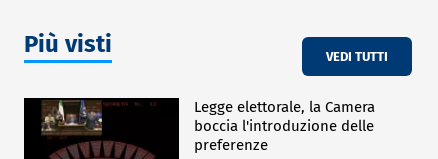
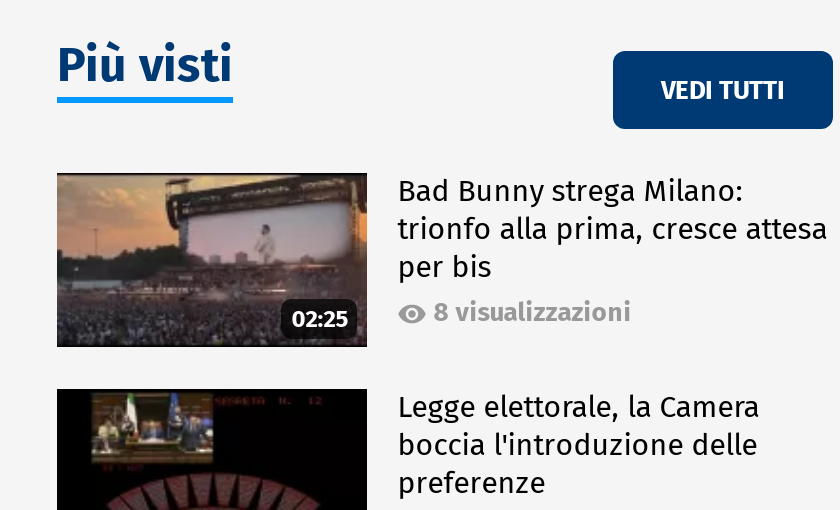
none -> [55,173,369,349] [image] | 02:25
none -> [397,174,827,328] Bad Bunny strega Milano: | trionfo alla prima, cresce attesa | per bis | 8 visualizzazioni

